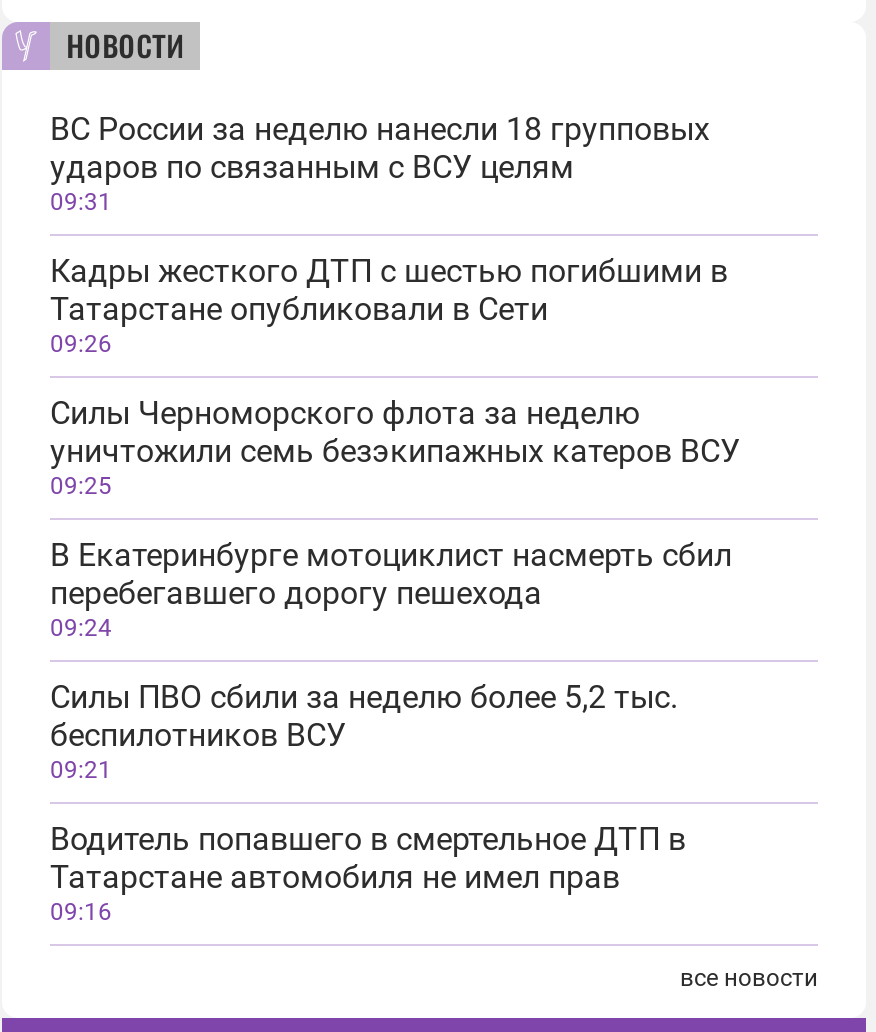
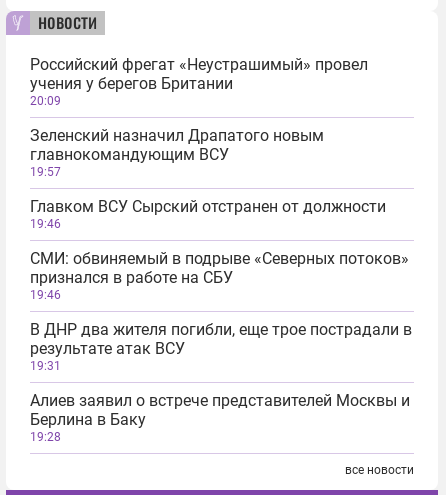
[50,111,710,217] ВС России за неделю нанесли 18 групповых | ударов по связанным с ВСУ целям | 09:31 -> [30,55,368,108] Российский фрегат «Неустрашимый» провел | учения у берегов Британии | 20:09
[50,253,728,359] Кадры жесткого ДТП с шестью погибшими в | Татарстане опубликовали в Сети | 09:26 -> [30,126,324,179] Зеленский назначил Драпатого новым | главнокомандующим ВСУ | 19:57
[50,395,740,501] Силы Черноморского флота за неделю | уничтожили семь безэкипажных катеров ВСУ | 09:25 -> [30,197,386,231] Главком ВСУ Сырский отстранен от должности | 19:46
[50,537,732,643] В Екатеринбурге мотоциклист насмерть сбил | перебегавшего дорогу пешехода | 09:24 -> [30,249,409,302] СМИ: обвиняемый в подрыве «Северных потоков» | признался в работе на СБУ | 19:46
[50,679,678,785] Силы ПВО сбили за неделю более 5,2 тыс. | беспилотников ВСУ | 09:21 -> [30,320,412,373] В ДНР два жителя погибли, еще трое пострадали в | результате атак ВСУ | 19:31
[50,821,686,927] Водитель попавшего в смертельное ДТП в | Татарстане автомобиля не имел прав | 09:16 -> [30,391,410,444] Алиев заявил о встрече представителей Москвы и | Берлина в Баку | 19:28

